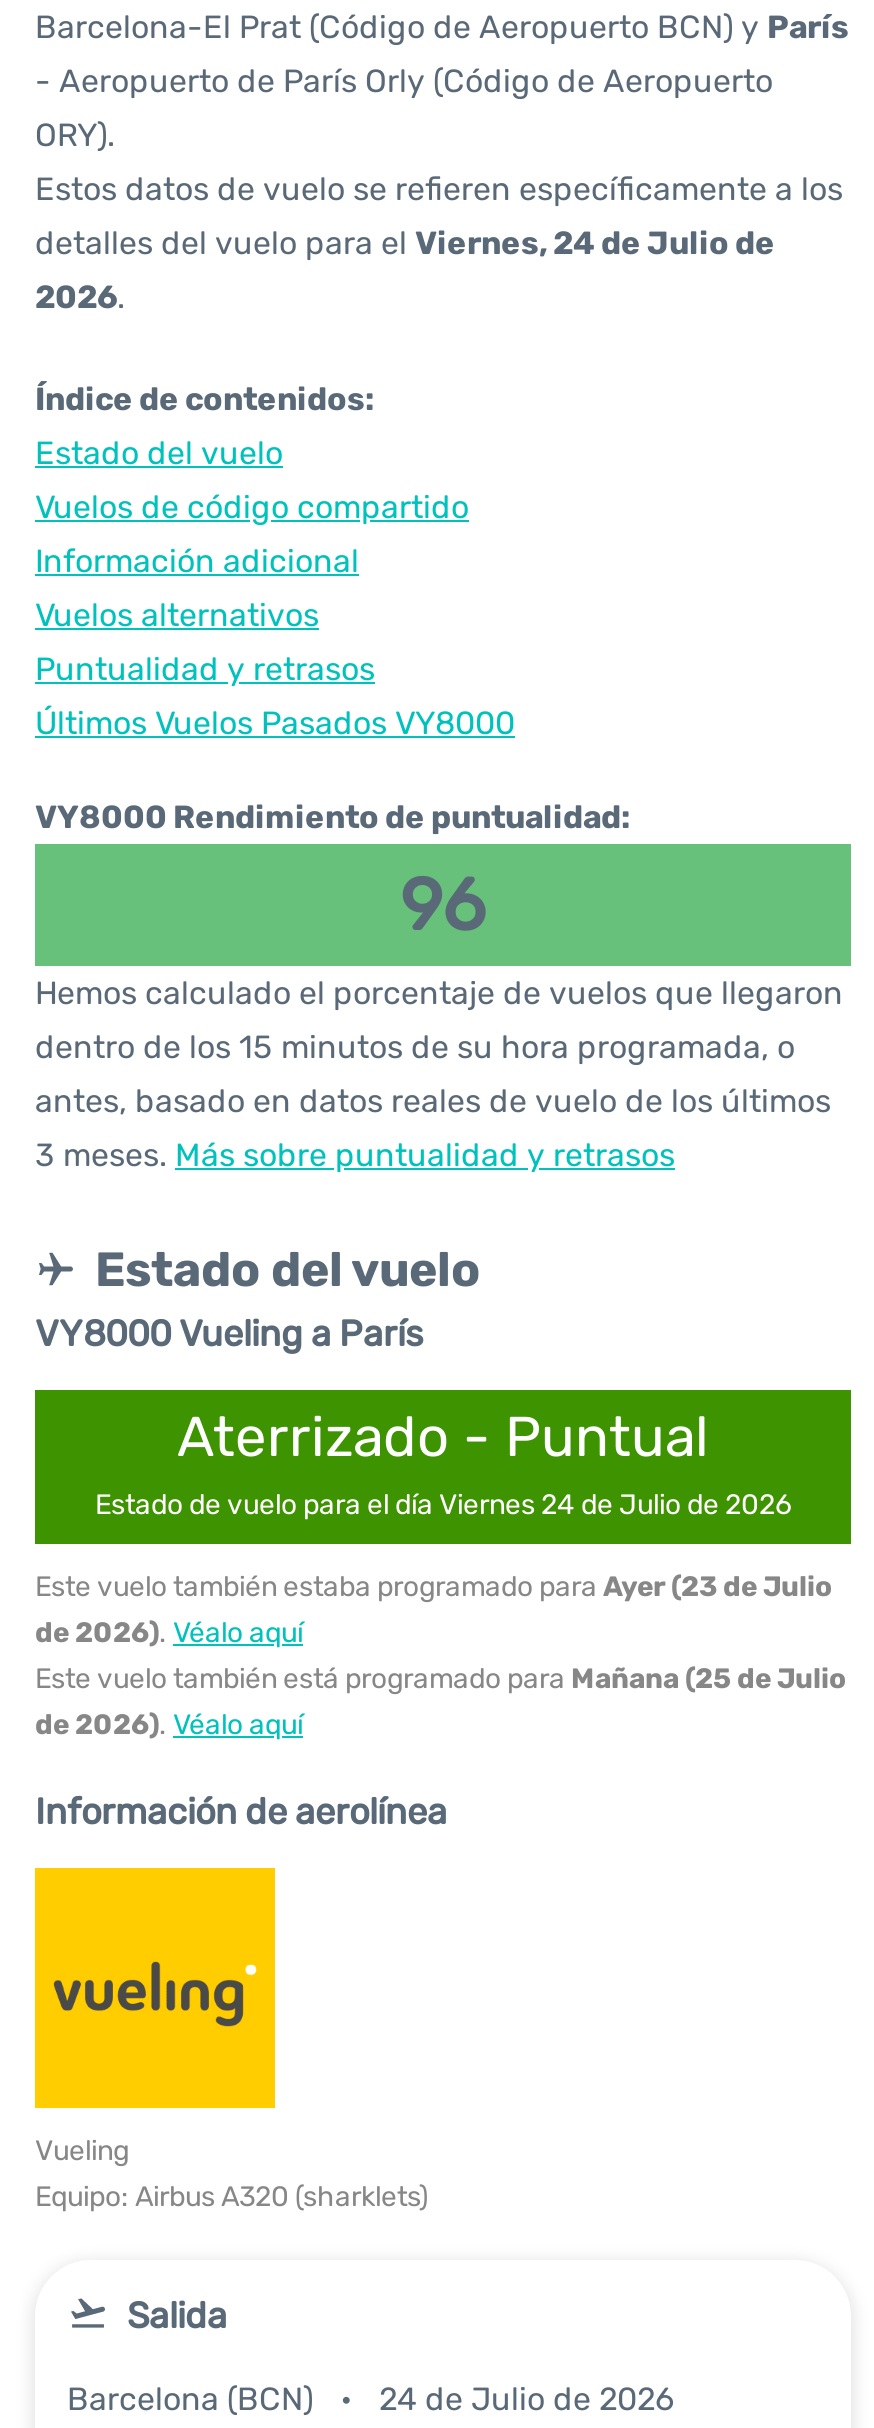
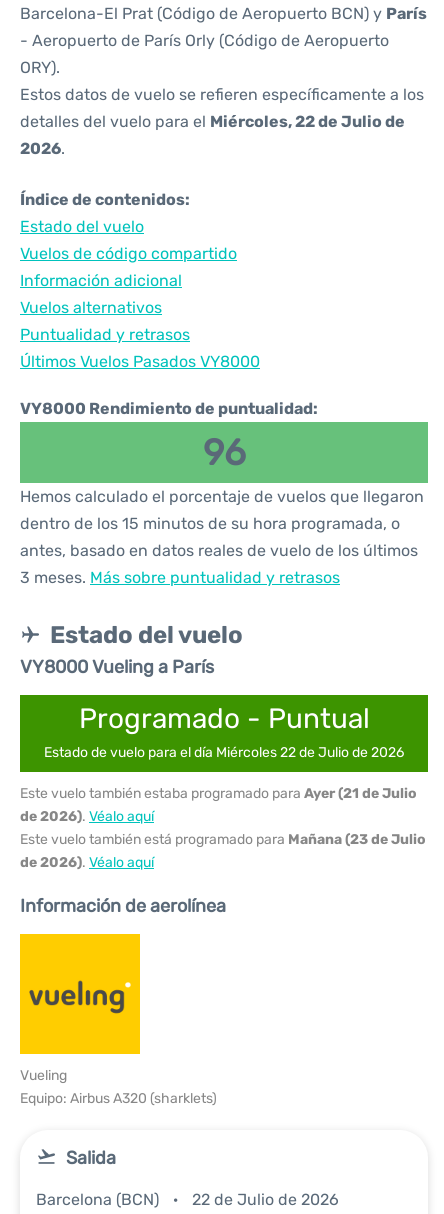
[35,224,775,262] detalles del vuelo para el Viernes, 24 de Julio de -> [20,112,405,131] detalles del vuelo para el Miércoles, 22 de Julio de
[177,1404,709,1470] Aterrizado - Puntual -> [78,702,369,735] Programado - Puntual
[95,1488,791,1522] Estado de vuelo para el día Viernes 24 de Julio de 2026 -> [44,744,404,761] Estado de vuelo para el día Miércoles 22 de Julio de 2026
[35,1570,833,1604] Este vuelo también estaba programado para Ayer (23 de Julio -> [20,785,417,802] Este vuelo también estaba programado para Ayer (21 de Julio
[35,1662,847,1696] Este vuelo también está programado para Mañana (25 de Julio -> [20,831,426,848] Este vuelo también está programado para Mañana (23 de Julio
[67,2380,675,2418] Barcelona (BCN) 24 de Julio de 2026 -> [36,1190,339,1209] Barcelona (BCN) 22 de Julio de 2026

